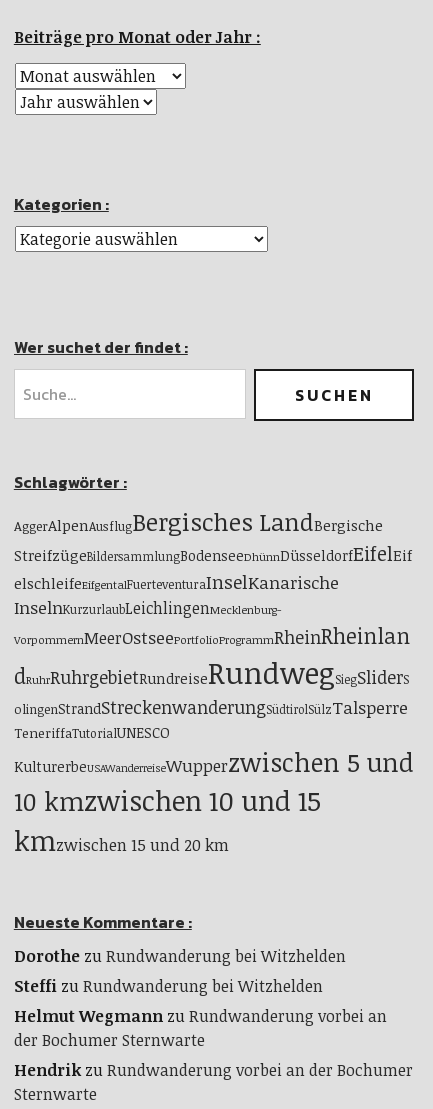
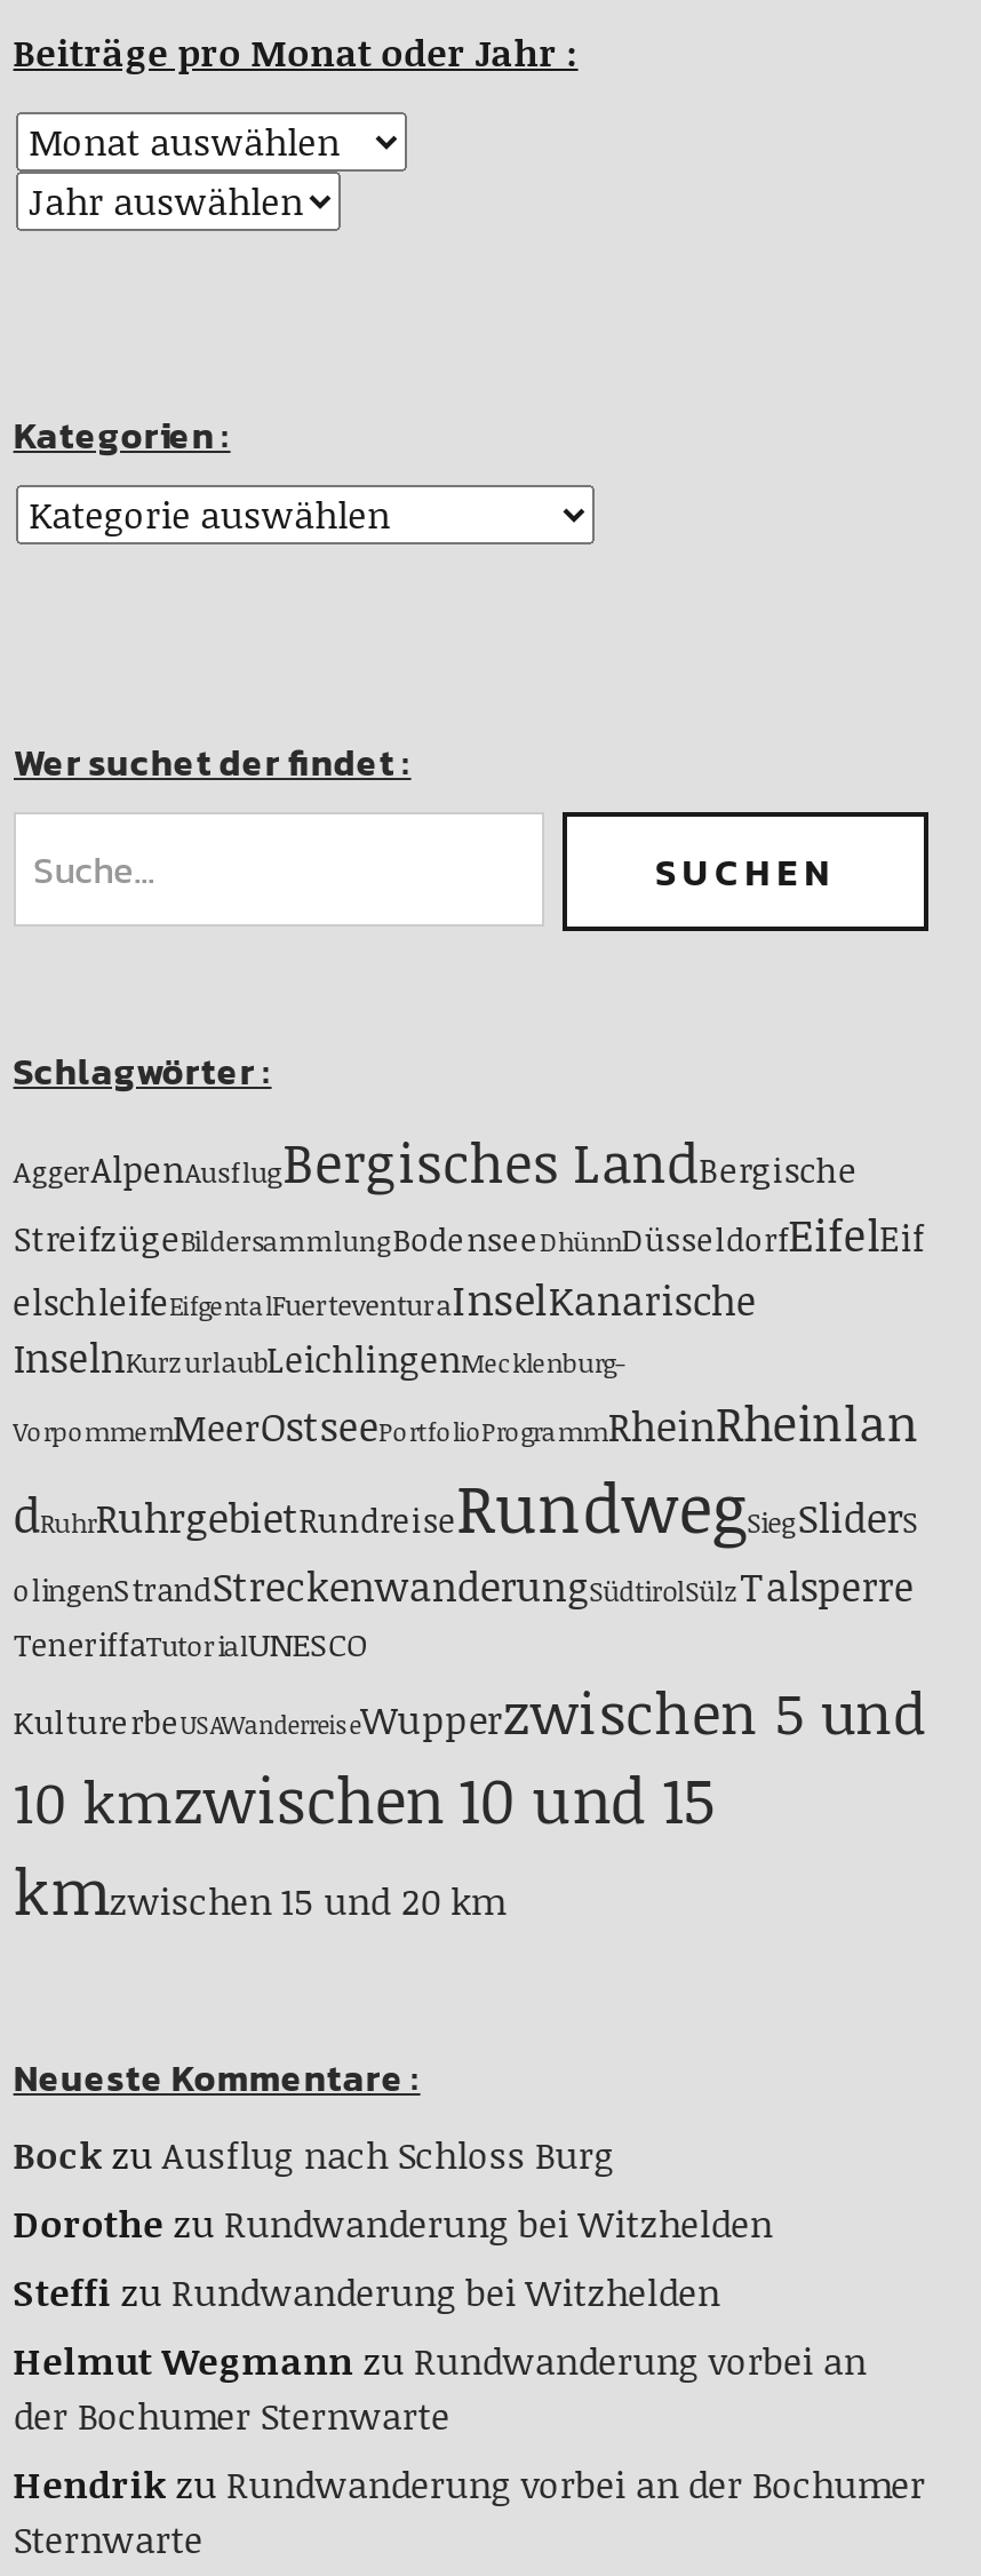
none -> [13,2131,615,2181] Bock zu Ausflug nach Schloss Burg

